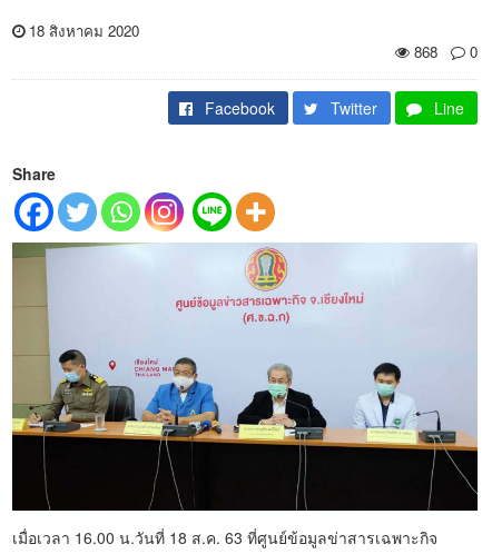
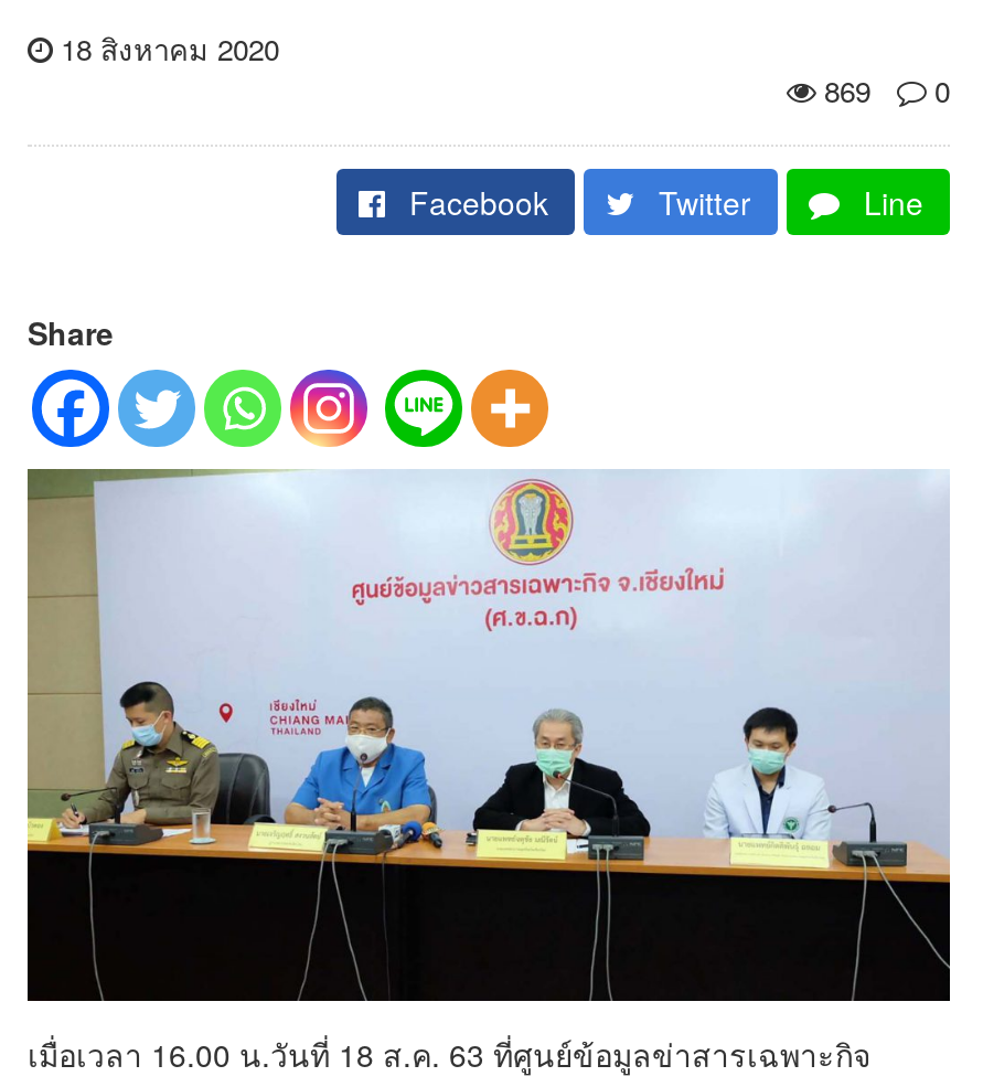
[410,41,478,63] 868 0 -> [815,70,950,112] 869 0

